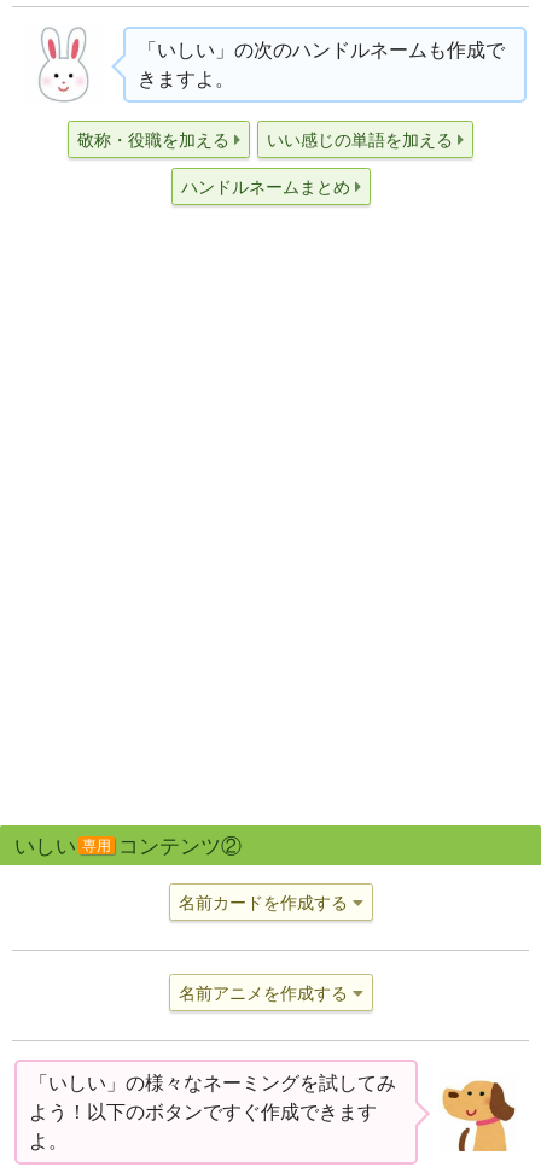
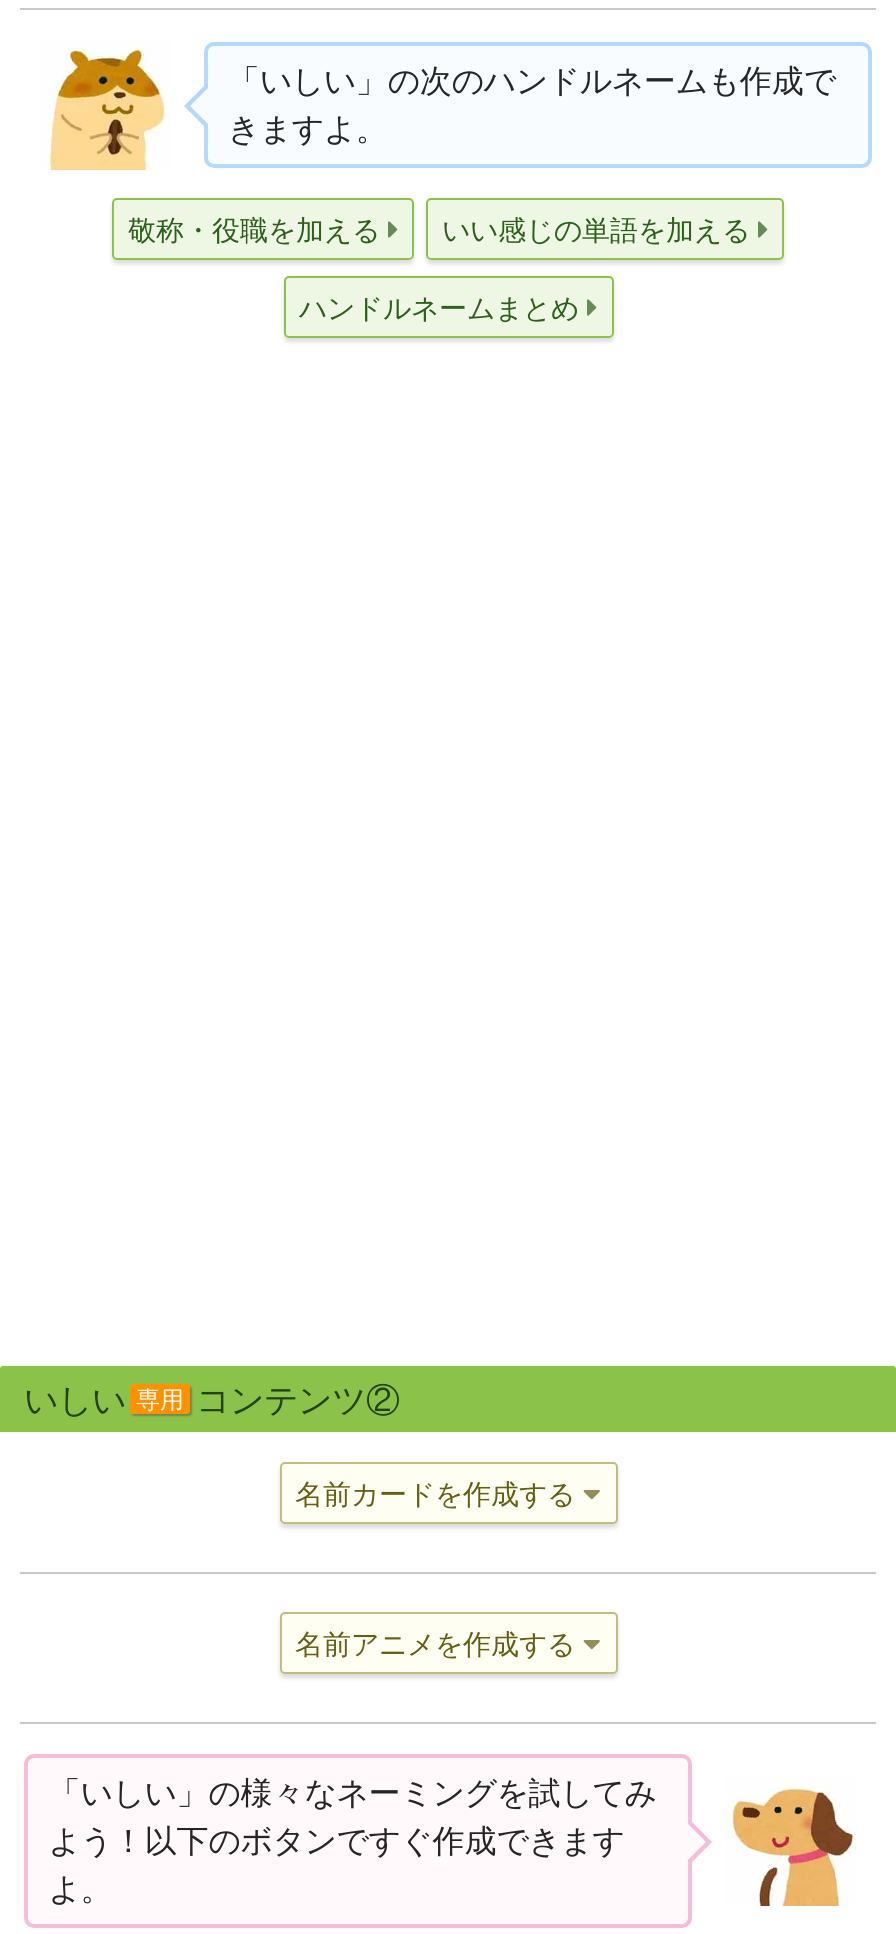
[30,27,99,104] [image] -> [48,43,166,171] [image]

